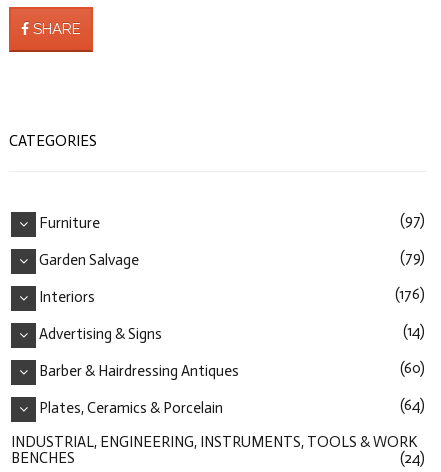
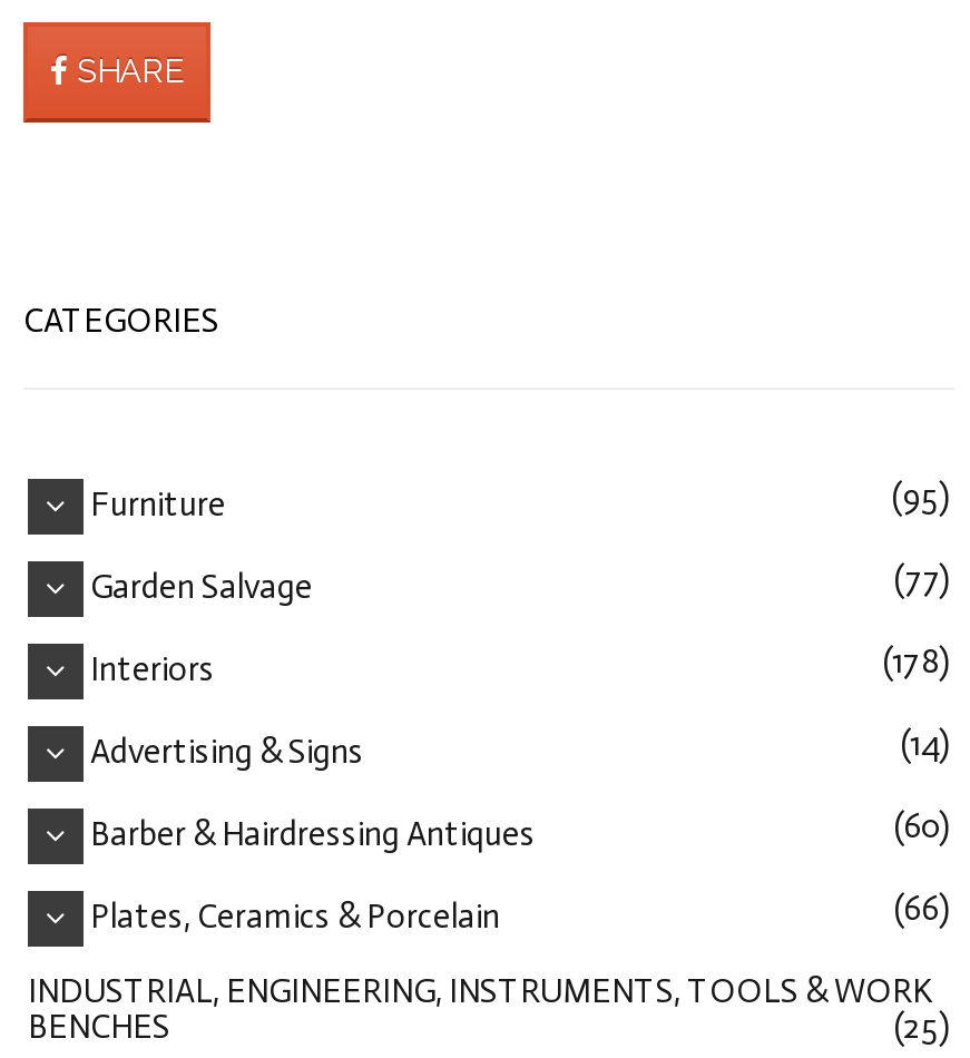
[400,210,425,228] (97) -> [892,476,950,516] (95)
[400,247,425,265] (79) -> [894,558,950,598] (77)
[395,284,425,302] (176) -> [883,640,950,680] (178)
[400,395,425,413] (64) -> [894,888,950,928] (66)
[400,448,425,466] (24) -> [894,1006,950,1046] (25)

